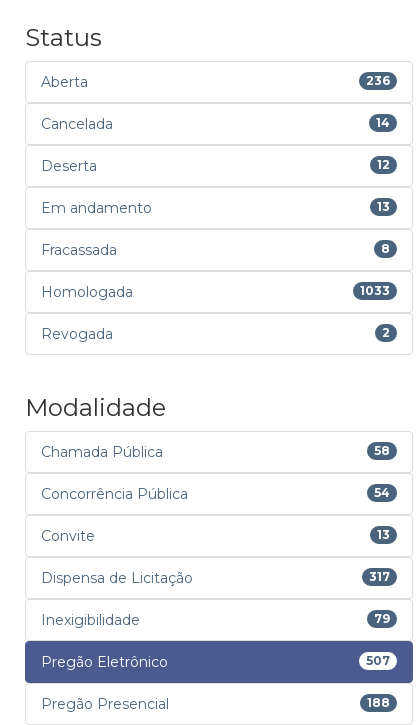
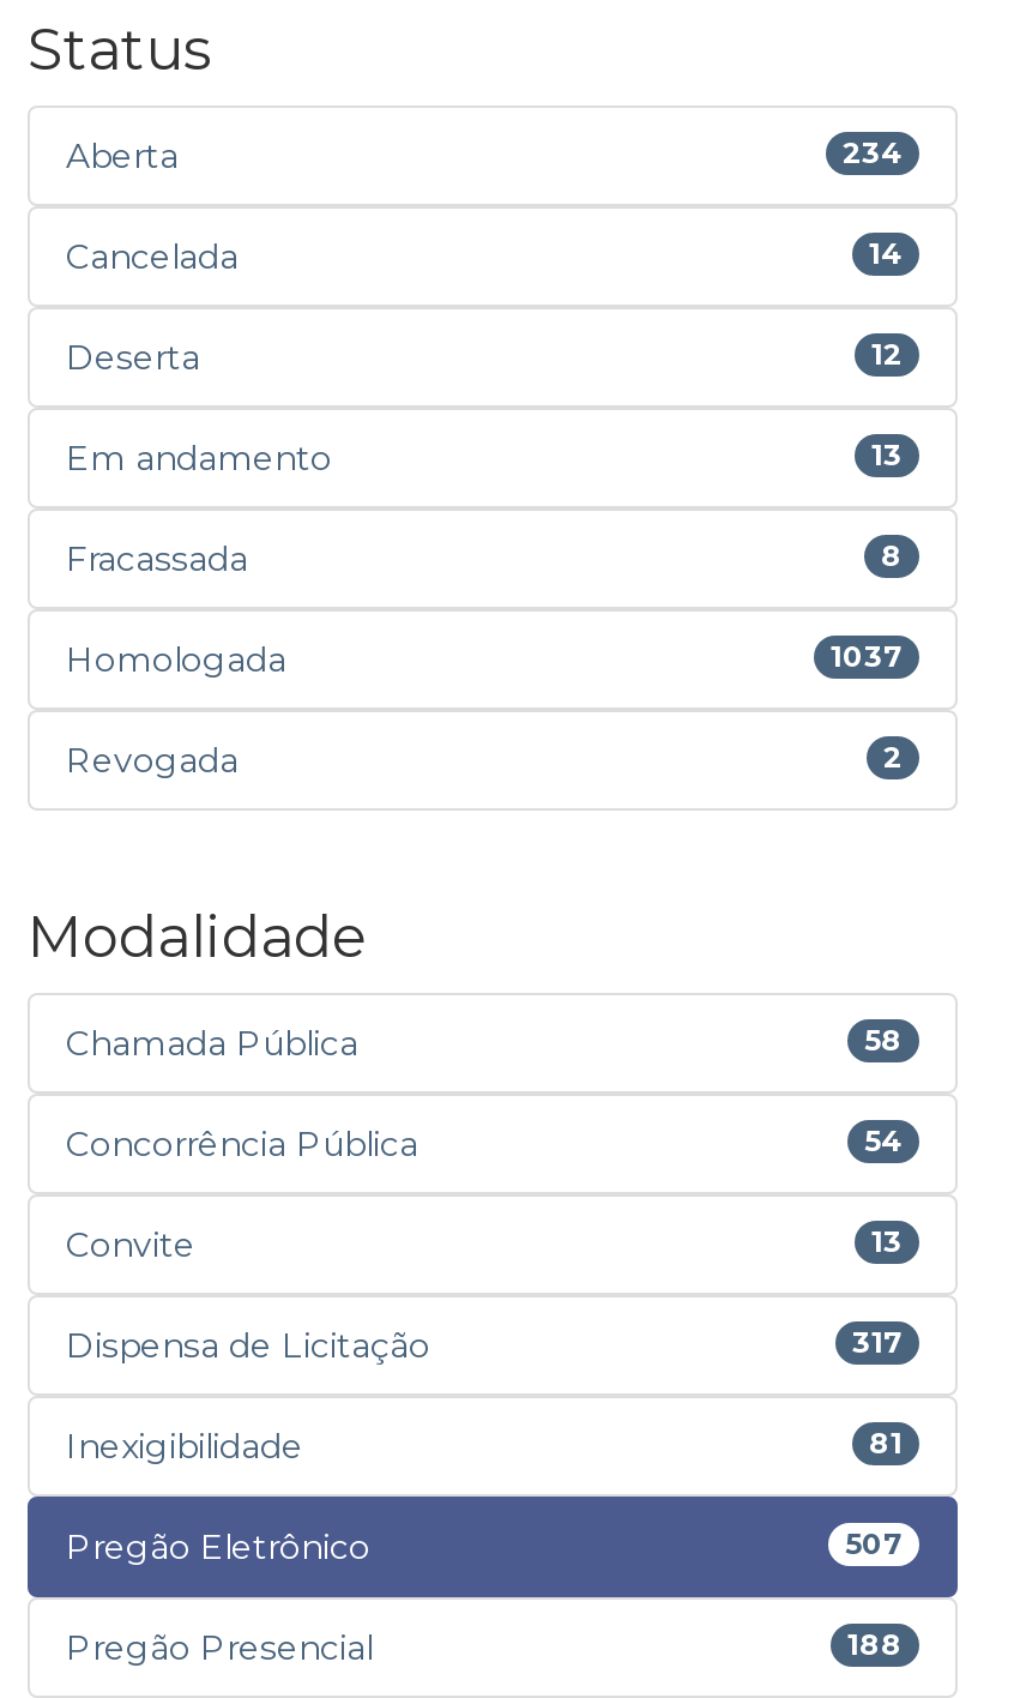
[366,73,390,88] 236 -> [843,134,903,170] 234
[360,283,390,298] 1033 -> [831,638,903,674] 1037
[374,611,390,626] 79 -> [869,1425,903,1461] 81

